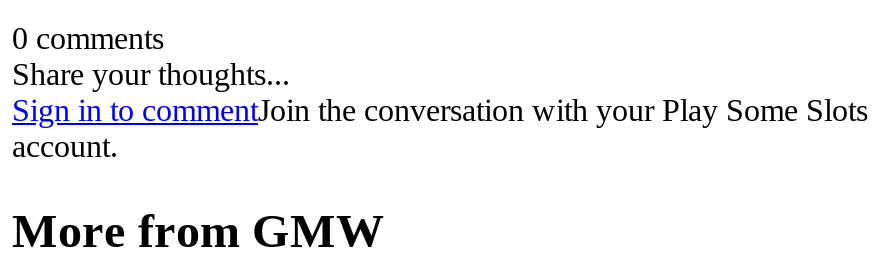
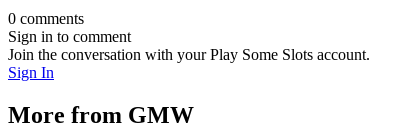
[12,57,868,163] Share your thoughts... | Sign in to commentJoin the conversation with your Play Some Slots | account. -> [8,28,370,81] Sign in to comment | Join the conversation with your Play Some Slots account. | Sign In

